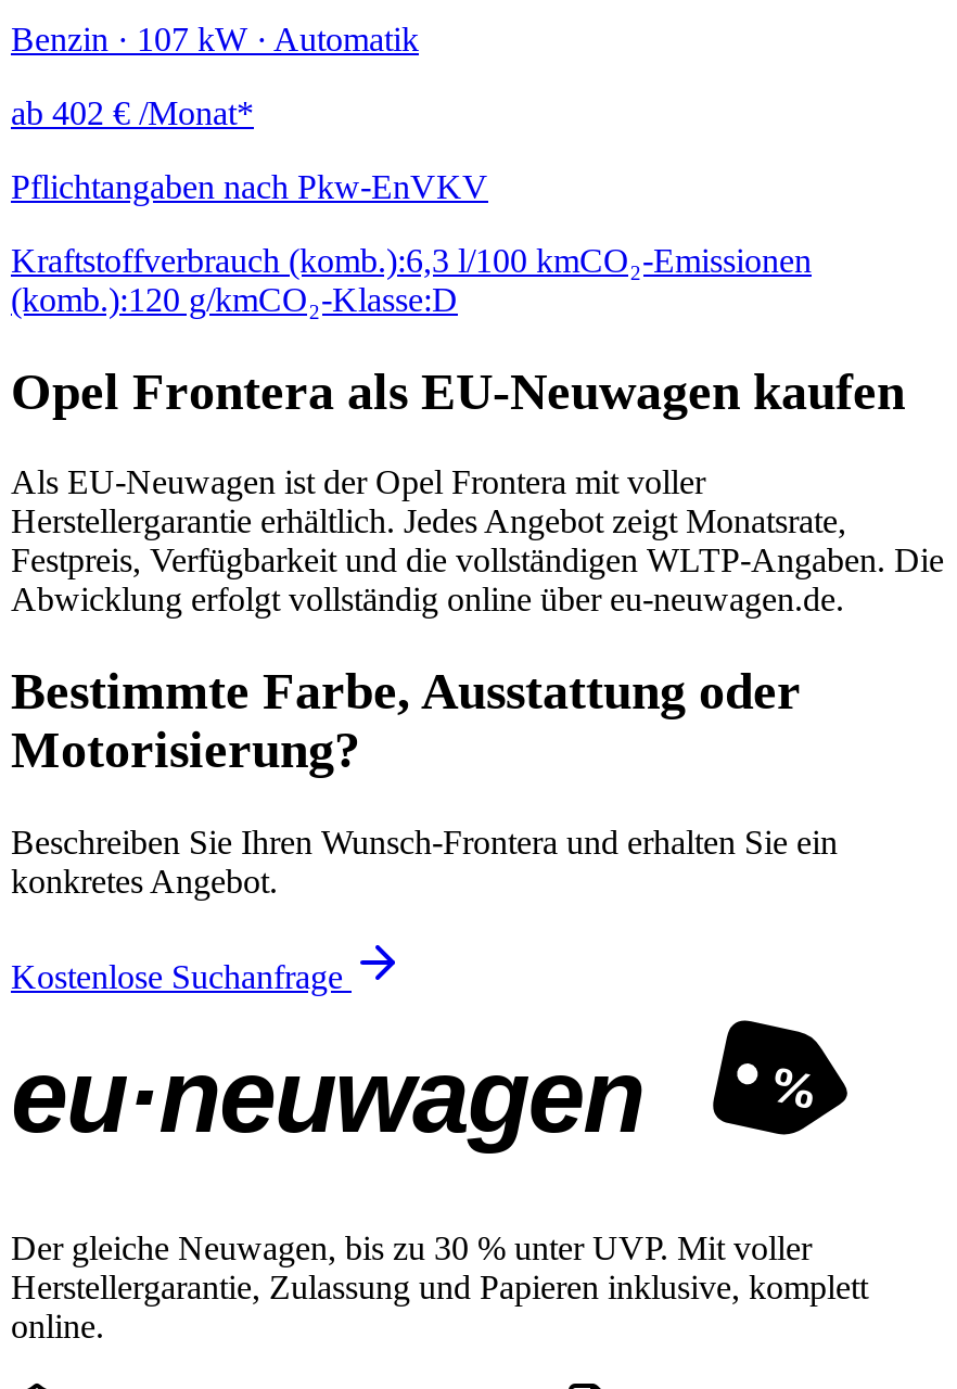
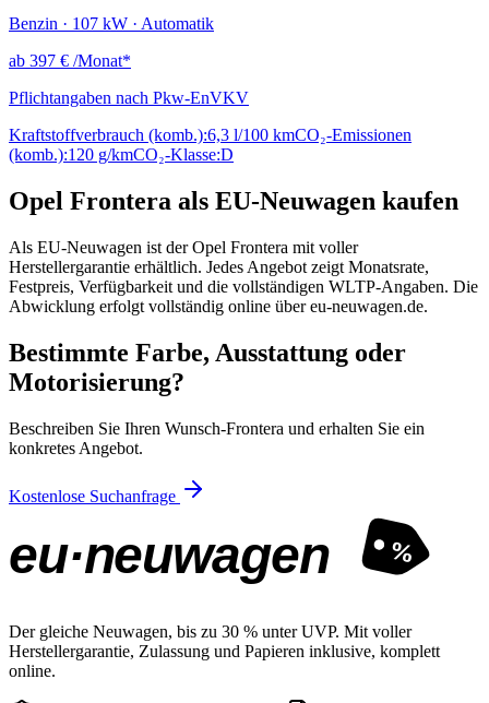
[11,94,254,131] ab 402 €/Monat* -> [9,52,131,70] ab 397 €/Monat*

